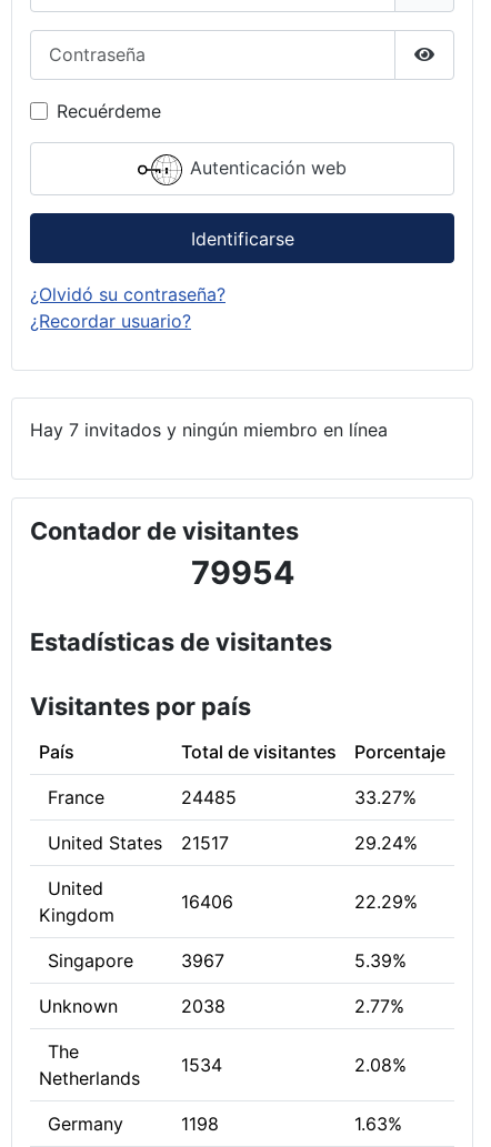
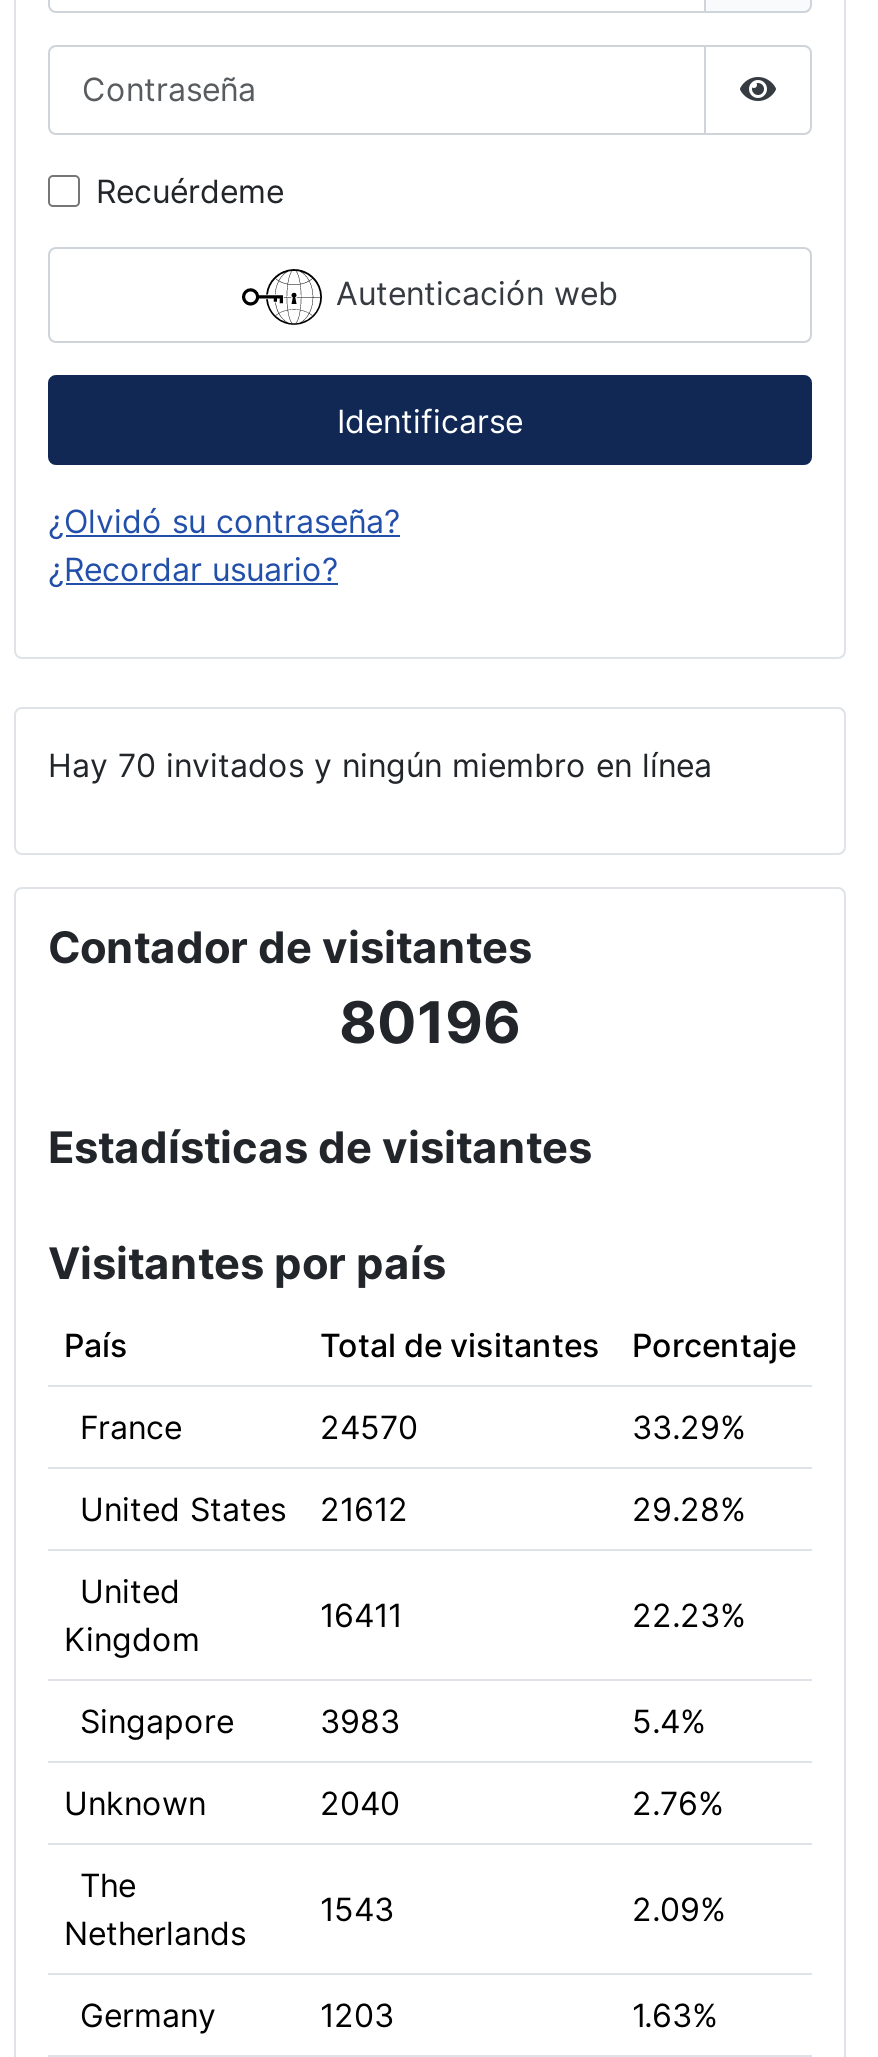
[30,419,388,441] Hay 7 invitados y ningún miembro en línea -> [48,745,712,785] Hay 70 invitados y ningún miembro en línea
[191,553,294,592] 79954 -> [339,987,521,1057] 80196
[181,786,237,808] 24485 -> [320,1407,418,1447] 24570
[354,786,417,808] 33.27% -> [632,1407,746,1447] 33.29%
[48,832,229,854] United States 21517 -> [80,1489,408,1529] United States 21612
[354,832,418,854] 29.24% -> [632,1489,746,1529] 29.28%
[181,891,233,913] 16406 -> [320,1595,402,1635] 16411
[354,891,418,913] 22.29% -> [632,1595,746,1635] 22.23%
[181,949,224,972] 3967 -> [320,1701,400,1741] 3983
[354,949,407,972] 5.39% -> [632,1701,706,1741] 5.4%
[181,995,226,1017] 2038 -> [320,1783,400,1823] 2040
[354,995,404,1017] 2.77% -> [632,1783,724,1823] 2.76%
[181,1054,222,1076] 1534 -> [320,1889,394,1929] 1543
[354,1054,407,1076] 2.08% -> [632,1889,726,1929] 2.09%
[181,1113,219,1135] 1198 -> [320,1995,394,2035] 1203

